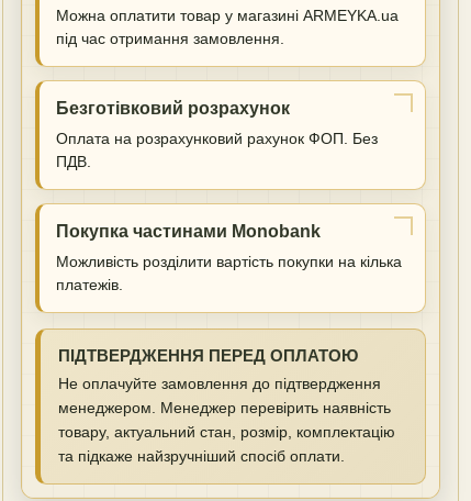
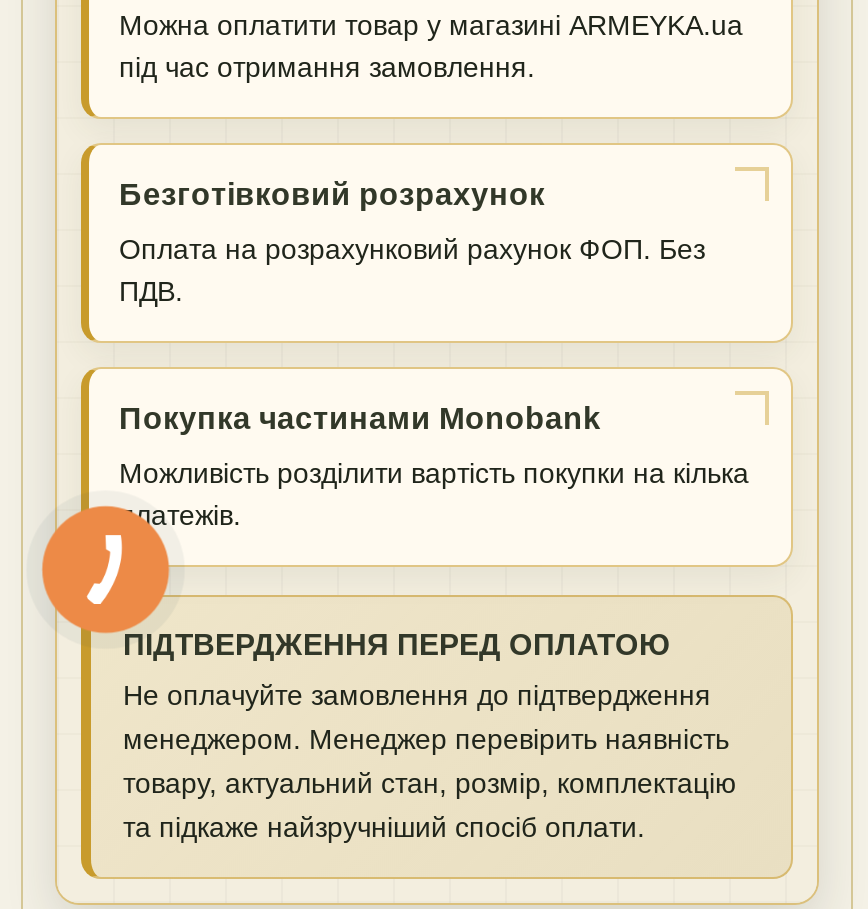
[13,279,83,349] [image] -> [39,503,171,635] [image]

